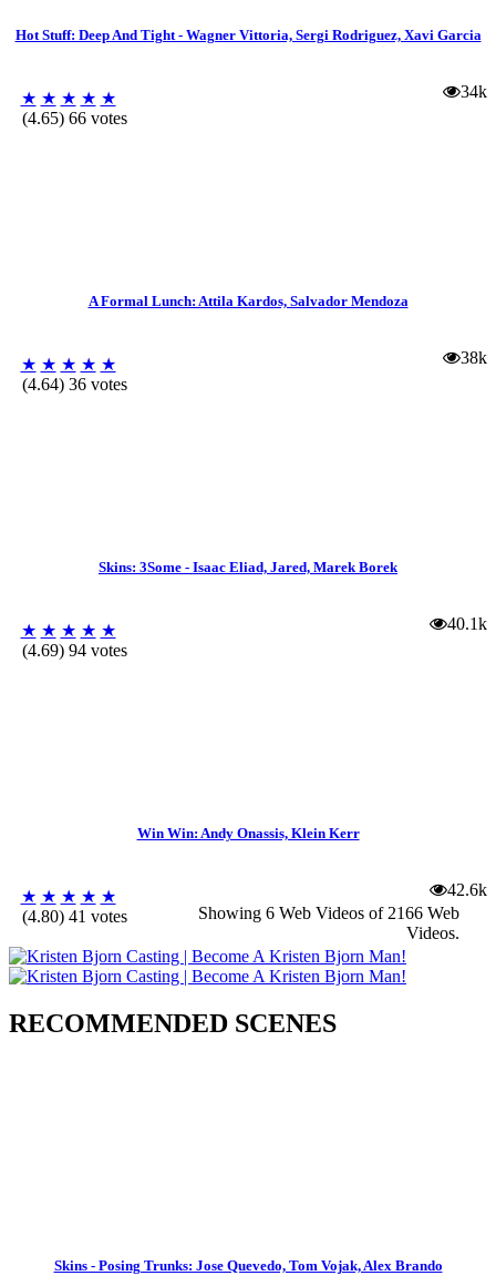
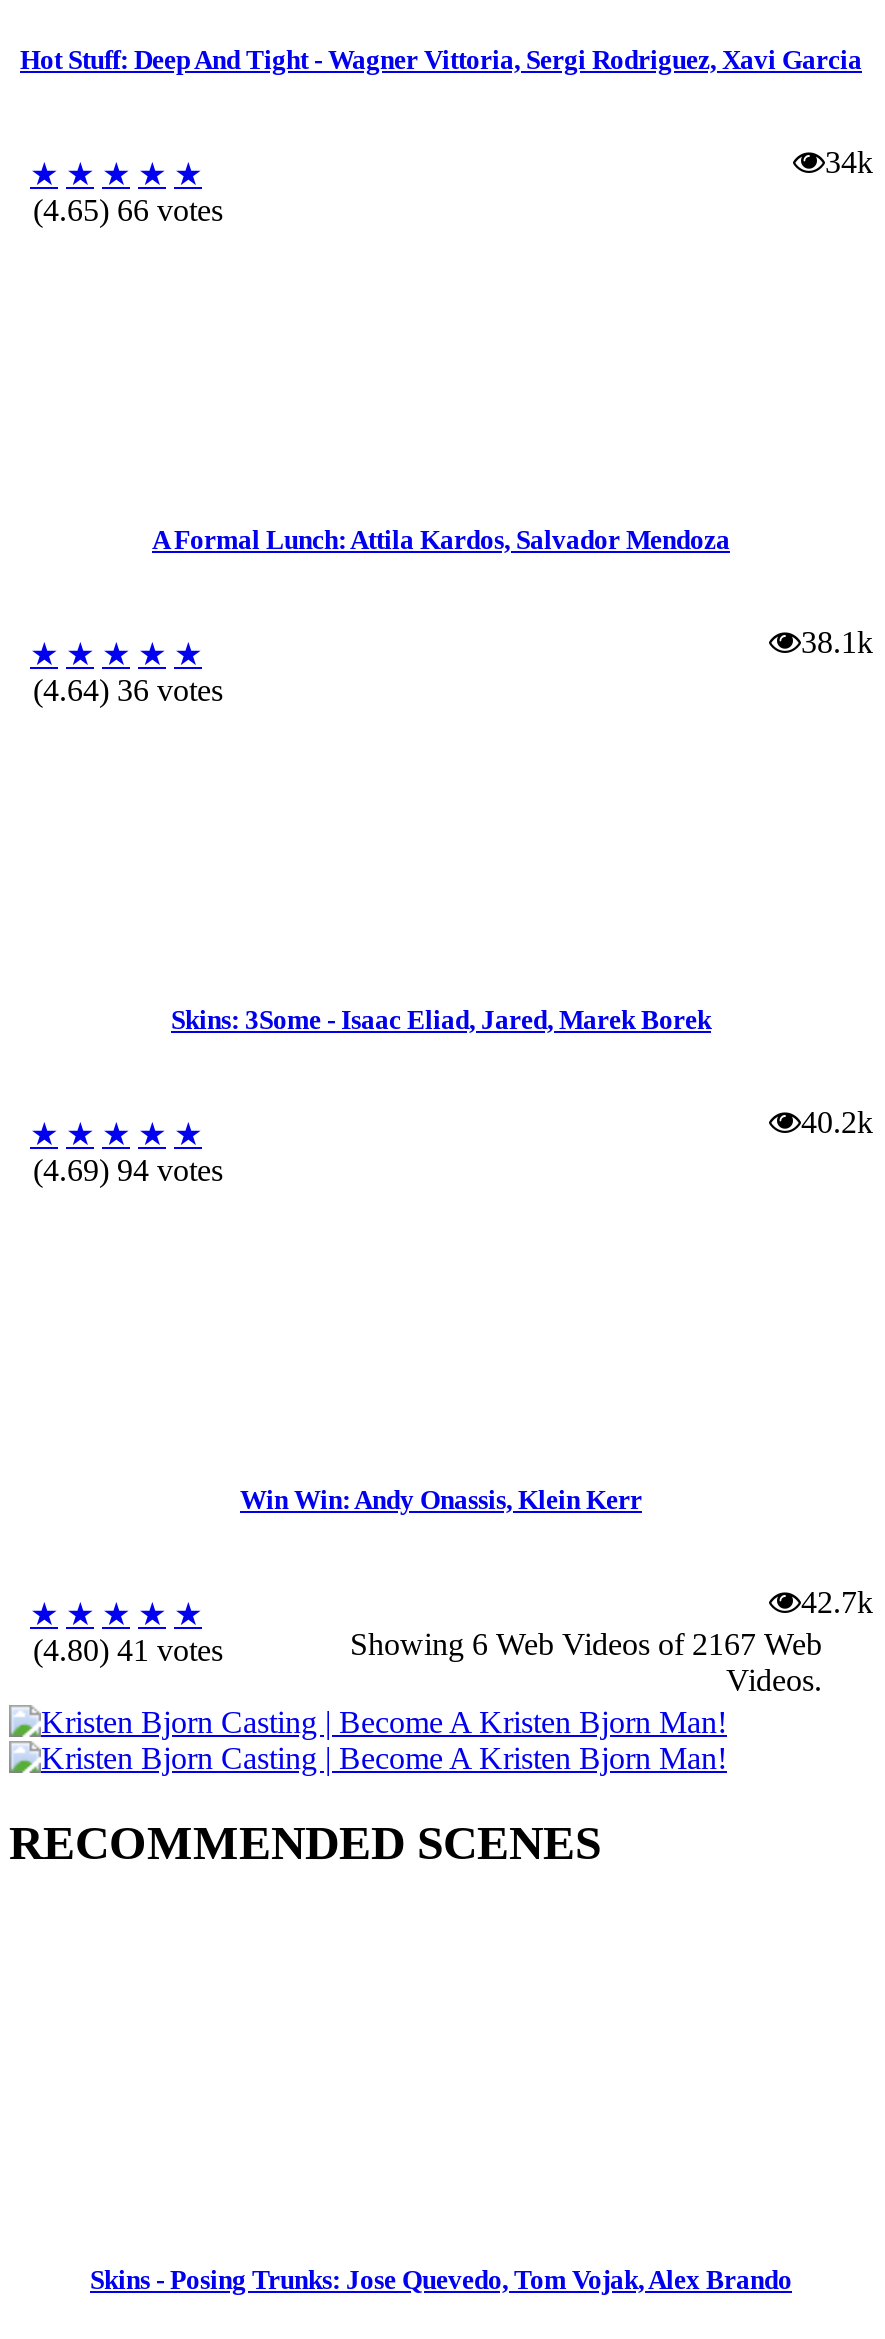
[461,348,487,367] 38k -> [801,625,873,659] 38.1k
[447,614,487,633] 40.1k -> [801,1105,873,1139] 40.2k
[198,881,487,923] 42.6k | Showing 6 Web Videos of 2166 Web -> [350,1586,873,1662] 42.7k | Showing 6 Web Videos of 2167 Web

